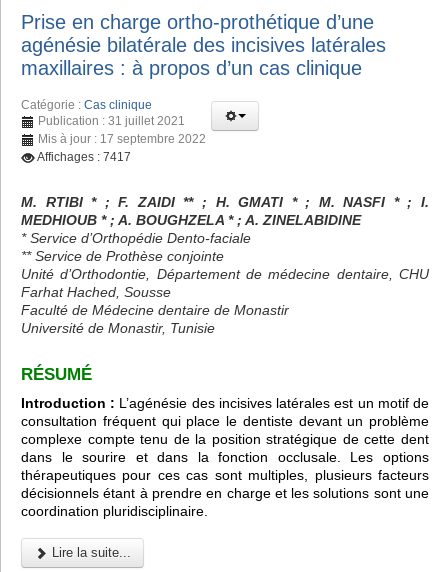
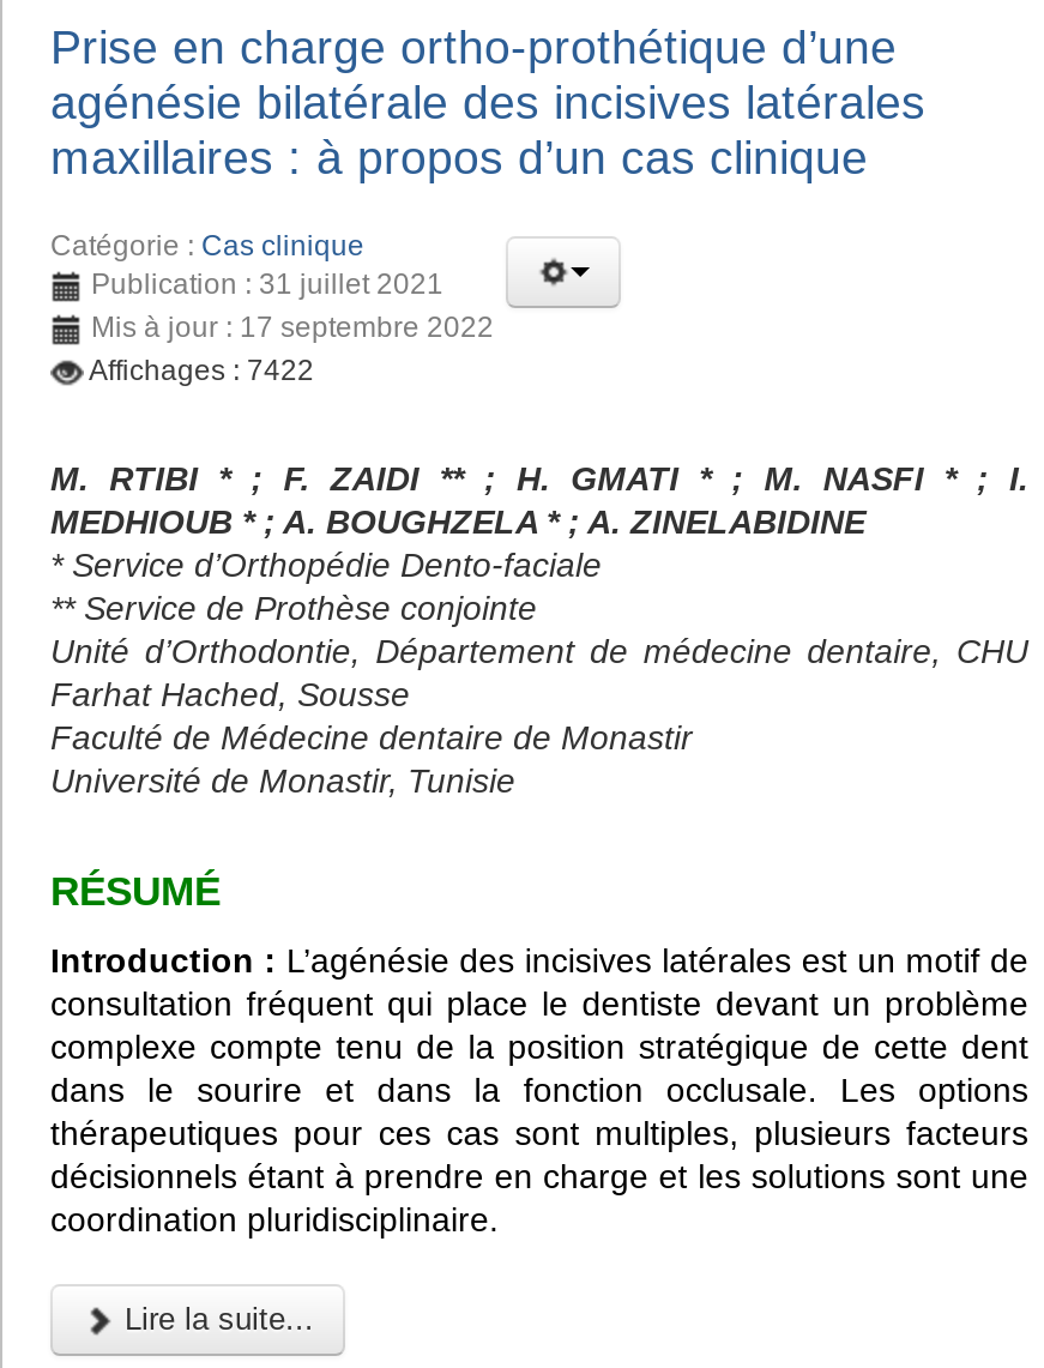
[37,150,131,164] Affichages : 7417 -> [89,353,314,387] Affichages : 7422

